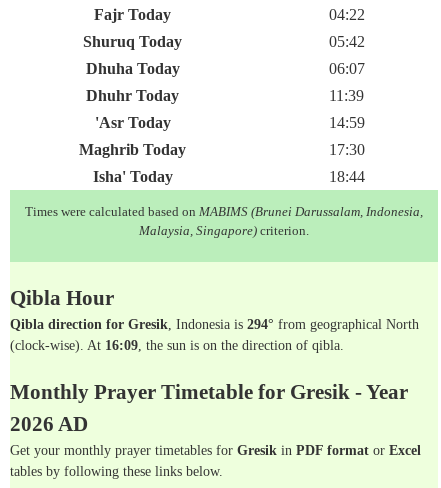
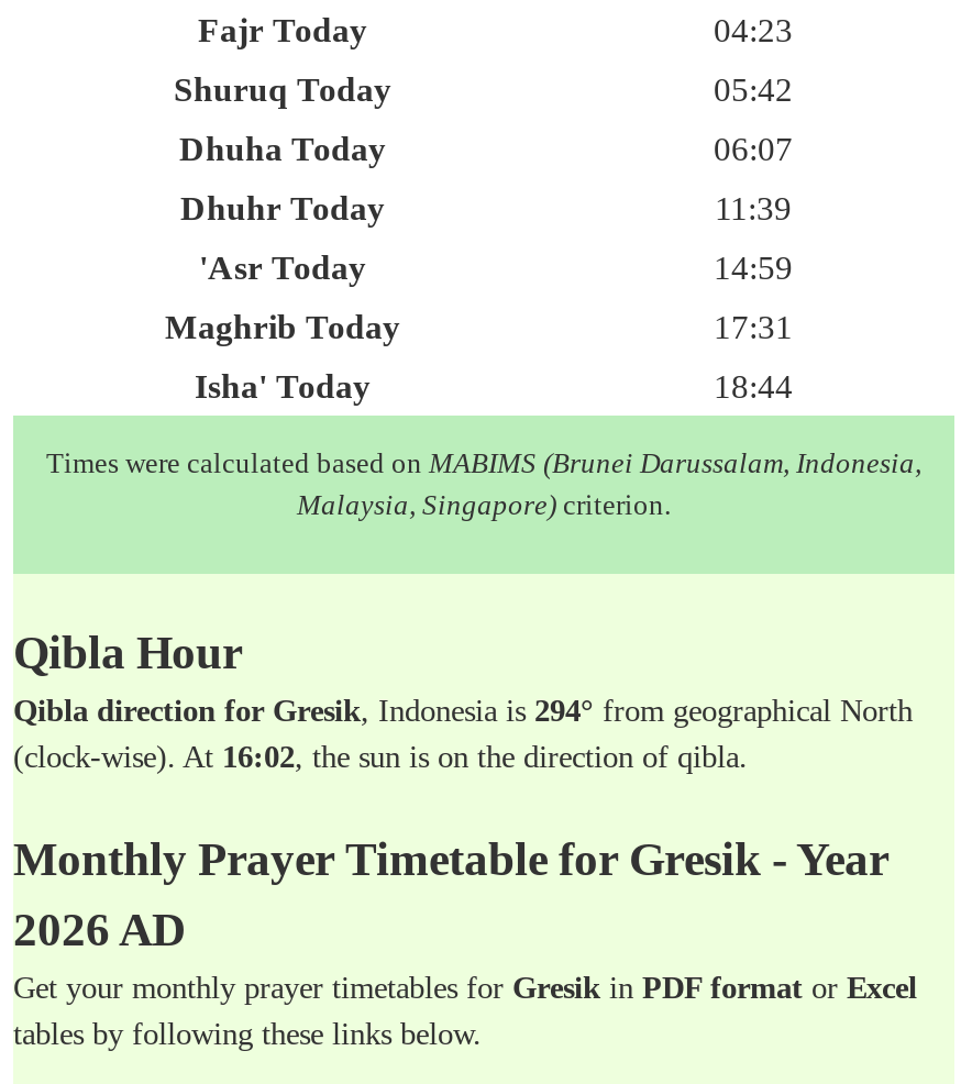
[328,6,364,23] 04:22 -> [714,11,793,48] 04:23
[328,141,364,158] 17:30 -> [714,308,793,345] 17:31
[10,337,344,353] (clock-wise). At 16:09, the sun is on the direction of qibla. -> [13,739,748,774] (clock-wise). At 16:02, the sun is on the direction of qibla.

